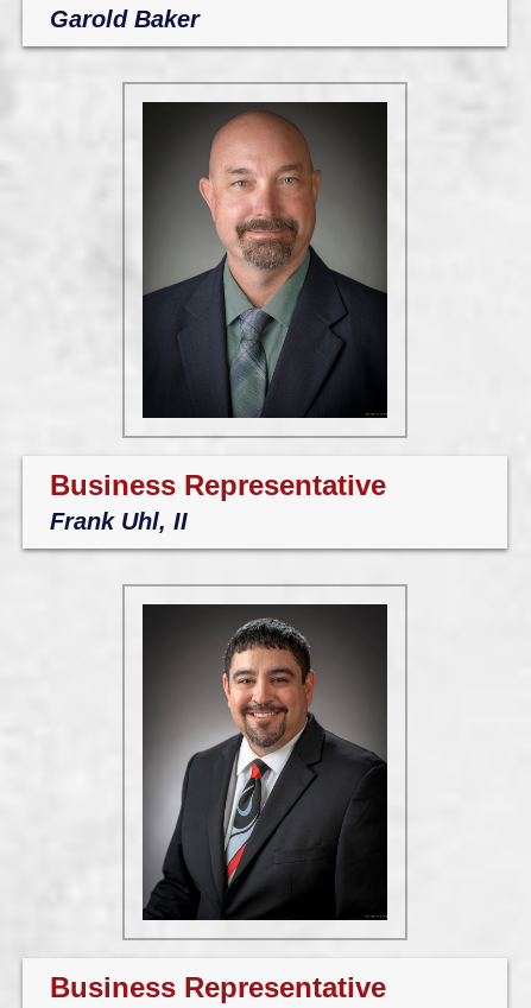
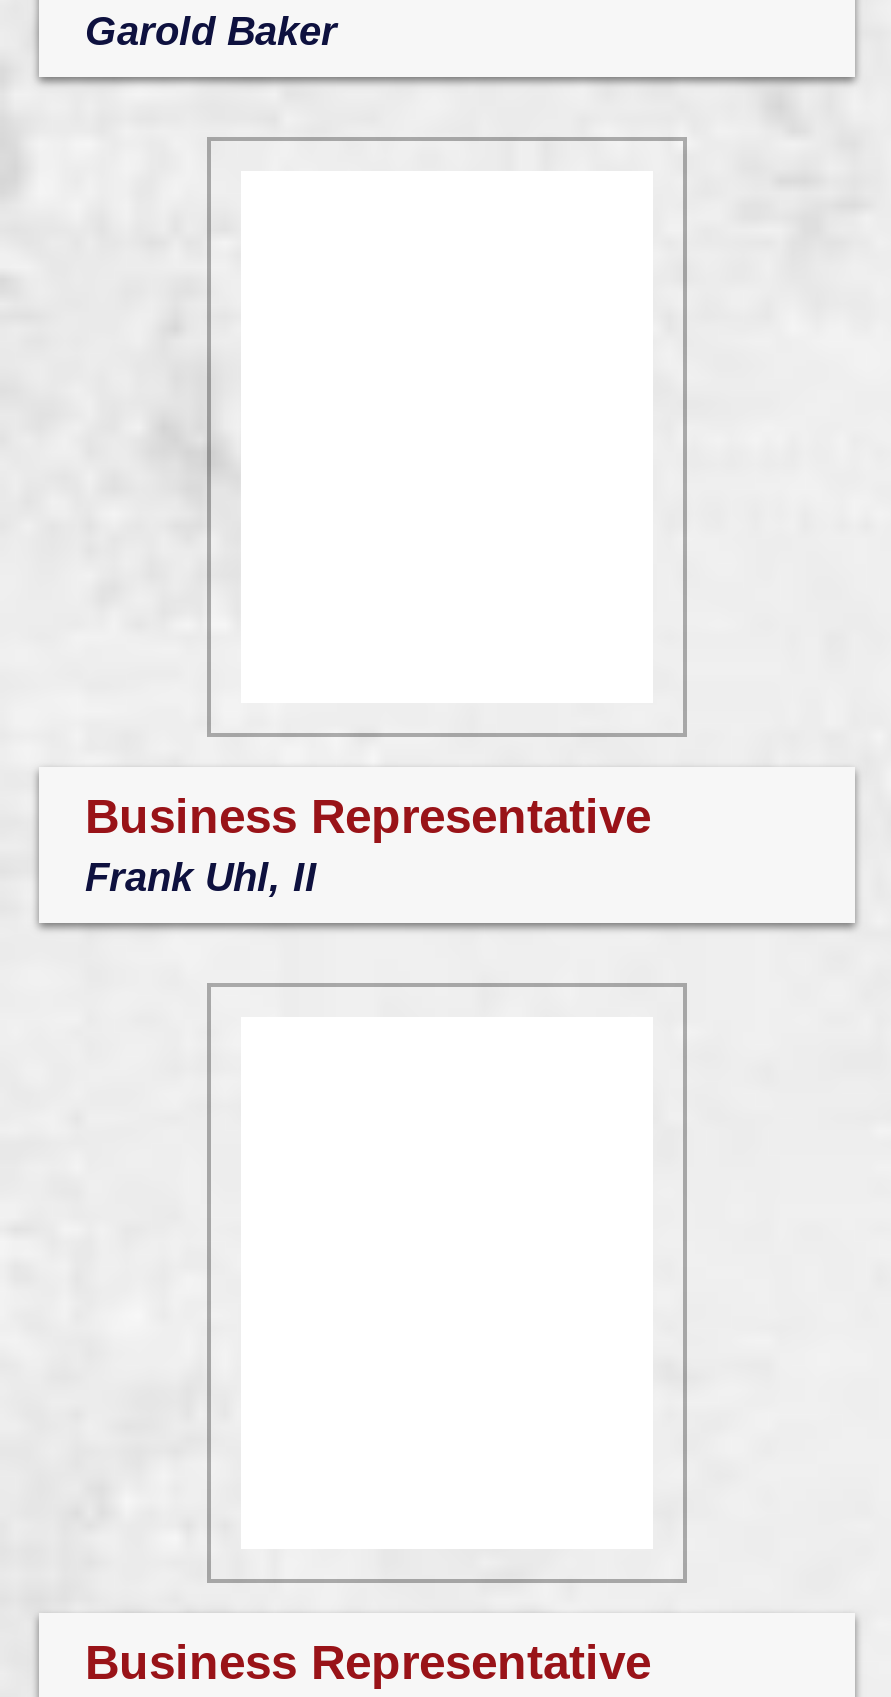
[141,101,388,419] [image] -> none
[141,603,388,921] [image] -> none

